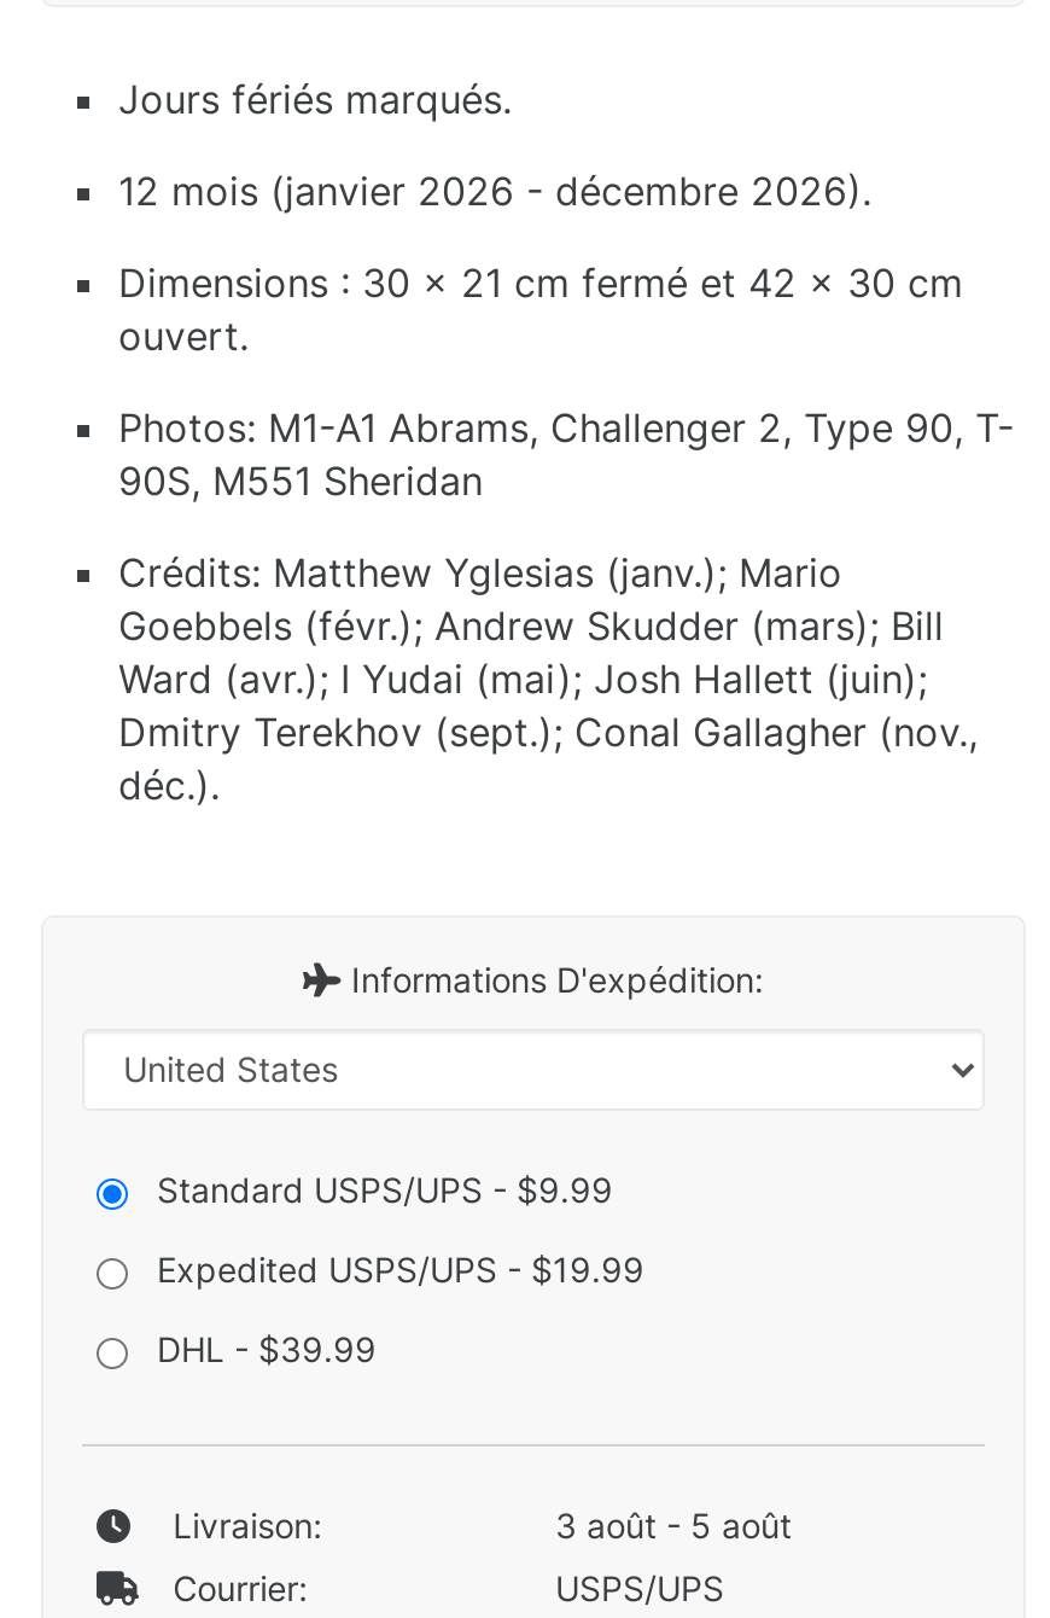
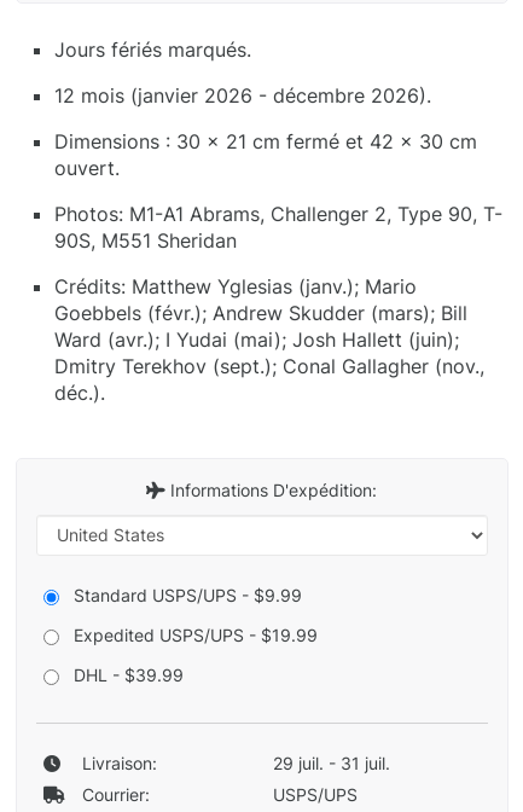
[555,1503,792,1544] 3 août - 5 août -> [273,752,390,773] 29 juil. - 31 juil.

